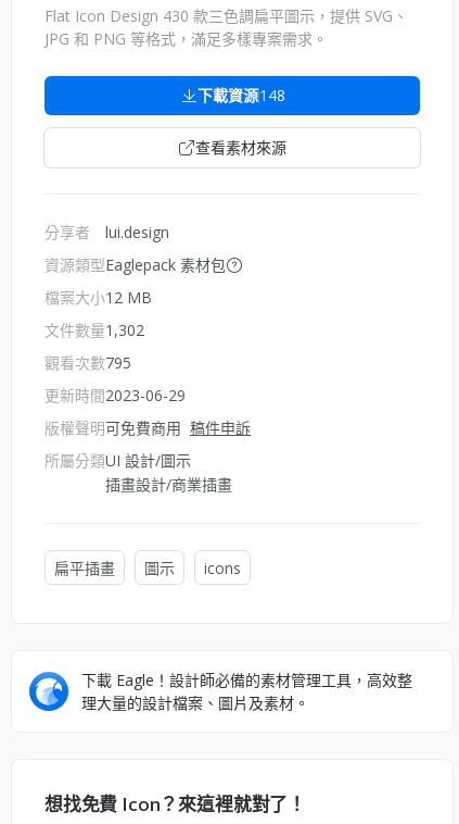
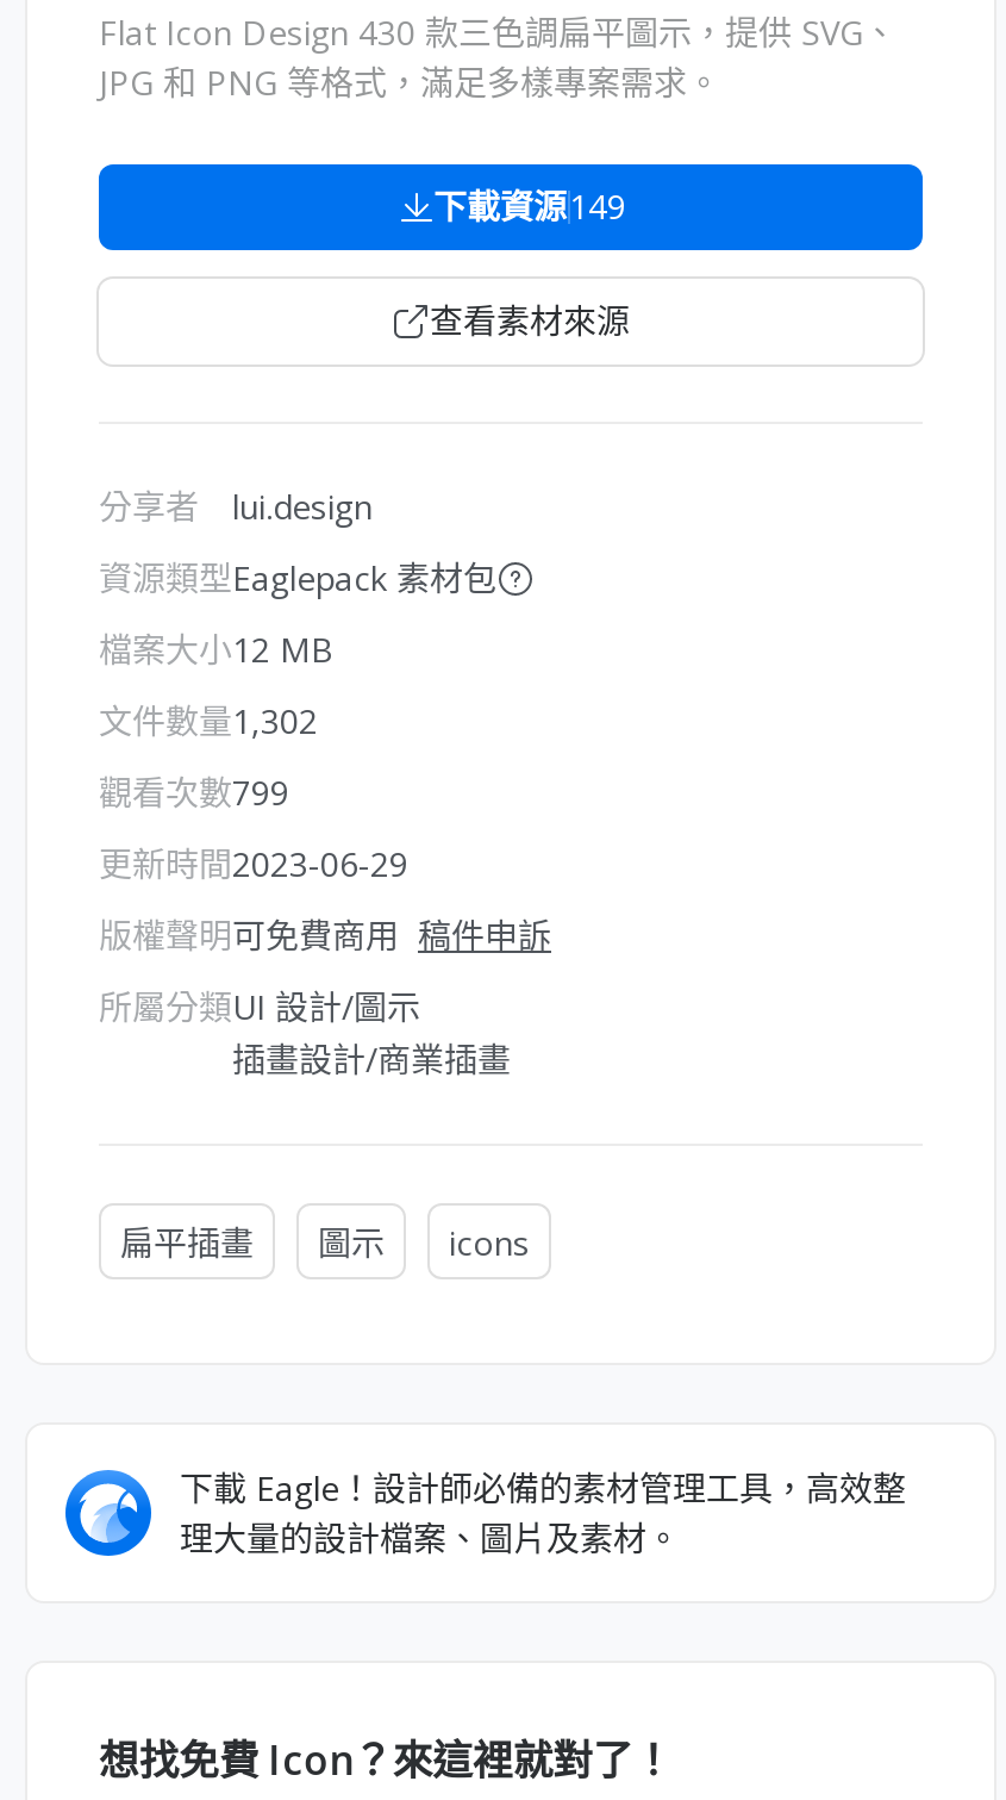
[197,85,285,106] 下載資源148 -> [433,184,626,229] 下載資源149
[44,353,131,373] 觀看次數 795 -> [99,770,289,816] 觀看次數 799

